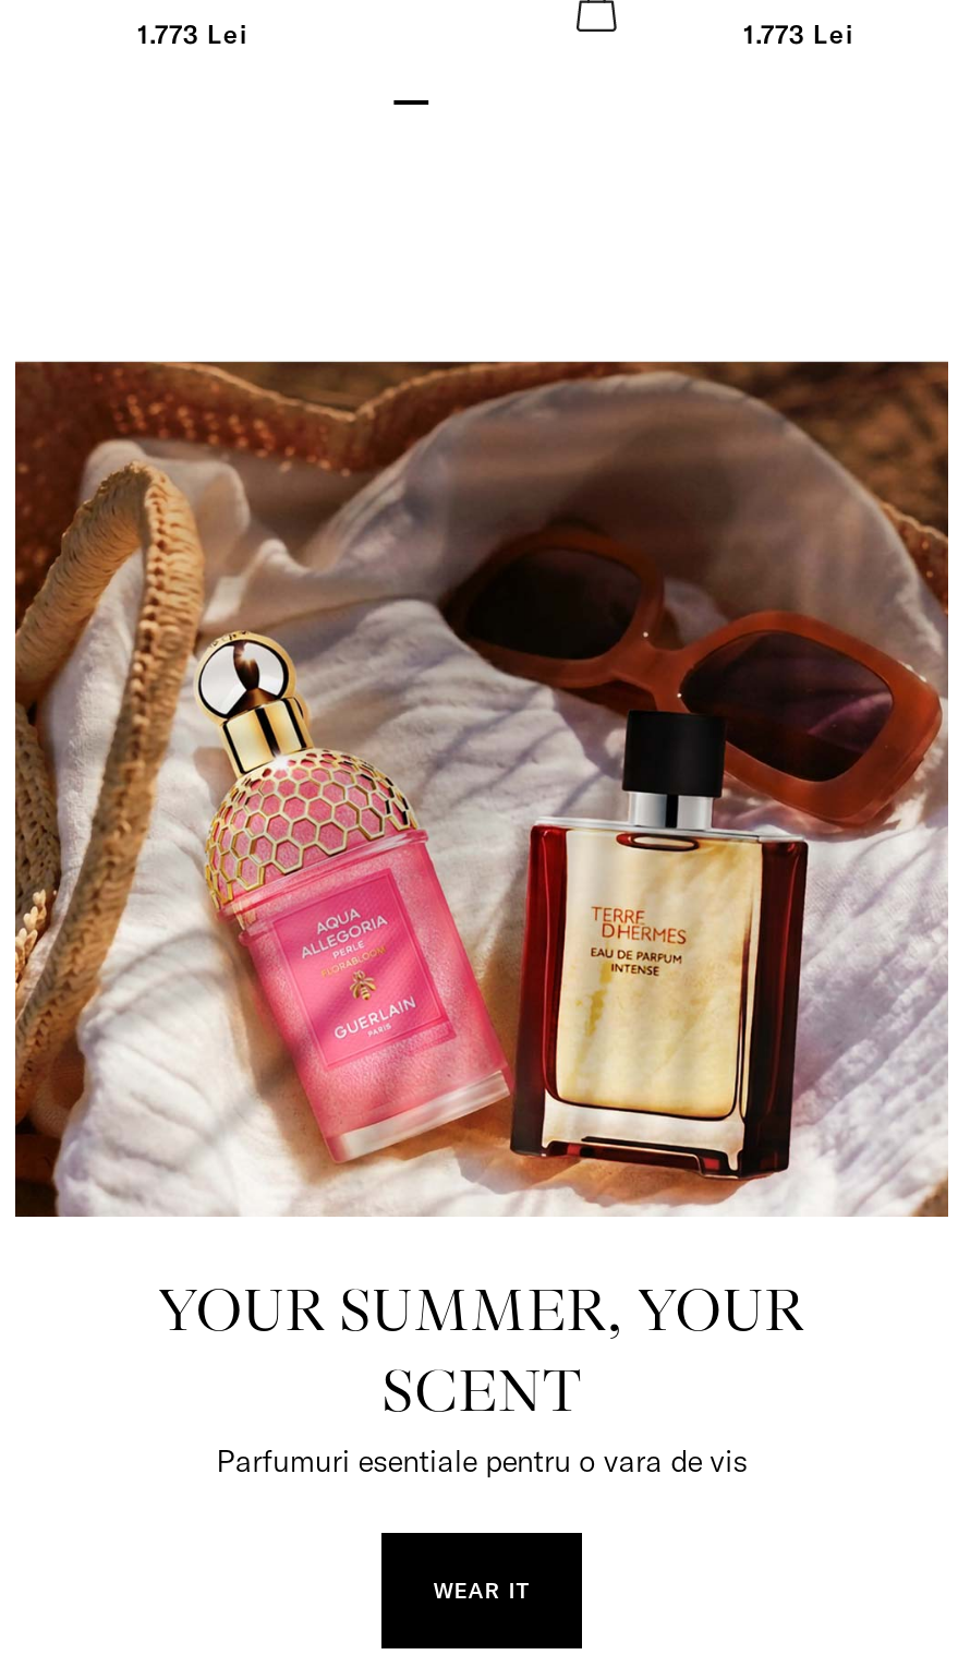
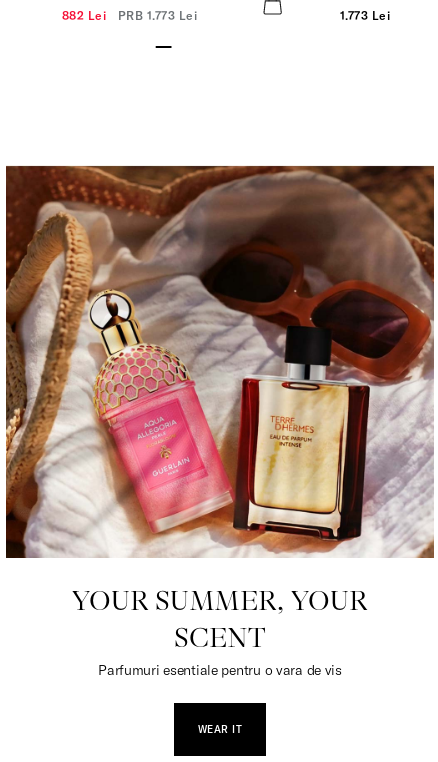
[137,17,247,50] 1.773 Lei -> [62,8,197,23] 882 Lei PRB 1.773 Lei

